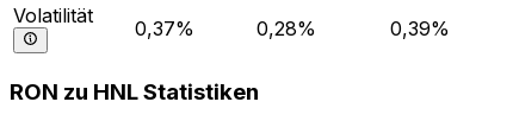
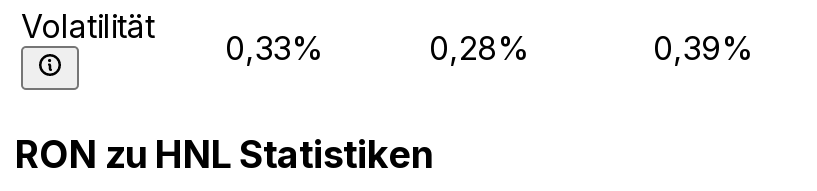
[135,16,194,40] 0,37% -> [225,27,323,67] 0,33%

